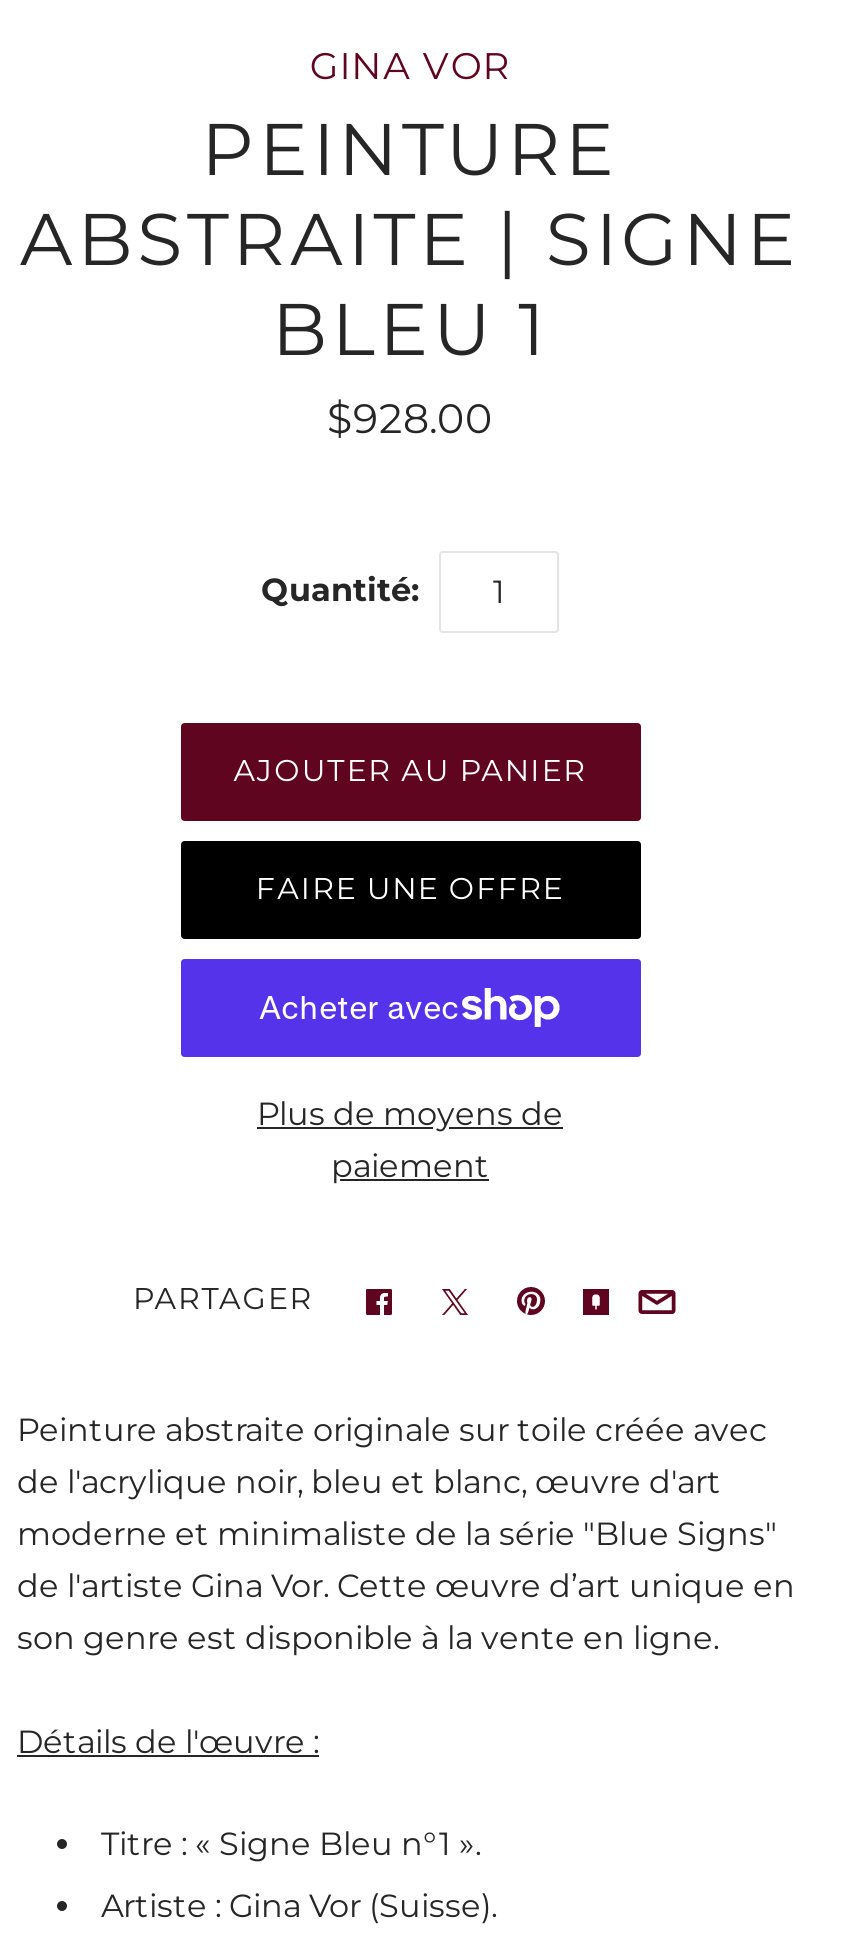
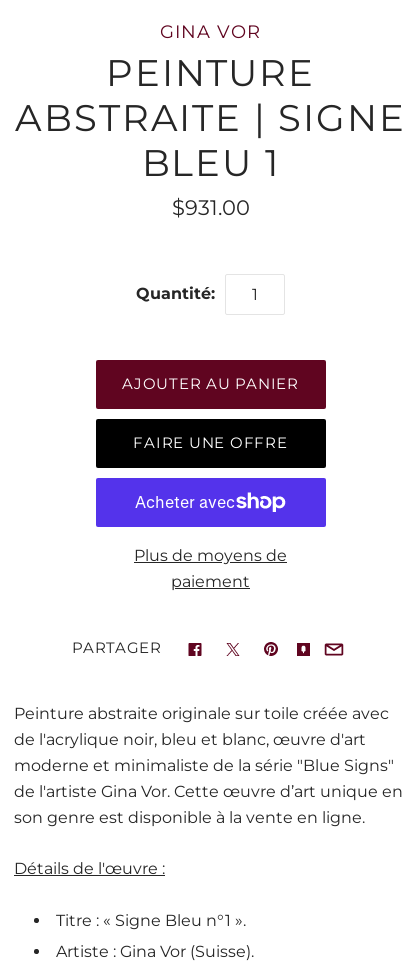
[327,392,493,442] $928.00 -> [171,195,249,220] $931.00

